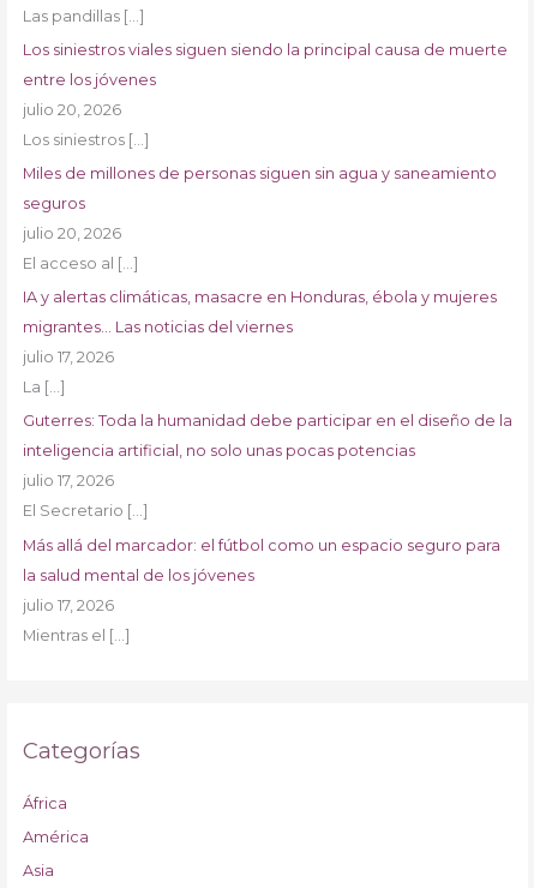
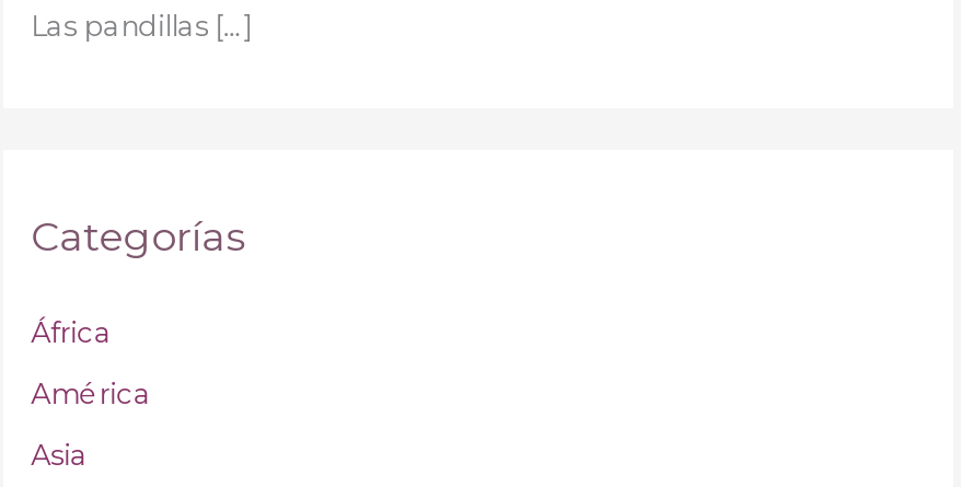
[22,41,512,644] Los siniestros viales siguen siendo la principal causa de muerte | entre los jóvenes | julio 20, 2026 | Los siniestros […] | Miles de millones de personas siguen sin agua y saneamiento | seguros | julio 20, 2026 | El acceso al […] | IA y alertas climáticas, masacre en Honduras, ébola y mujeres | migrantes… Las noticias del viernes | julio 17, 2026 | La […] | Guterres: Toda la humanidad debe participar en el diseño de la | inteligencia artificial, no solo unas pocas potencias | julio 17, 2026 | El Secretario […] | Más allá del marcador: el fútbol como un espacio seguro para | la salud mental de los jóvenes | julio 17, 2026 | Mientras el […] -> none

